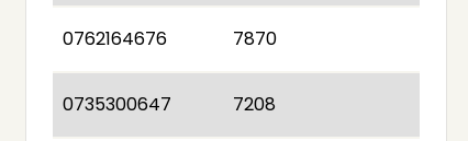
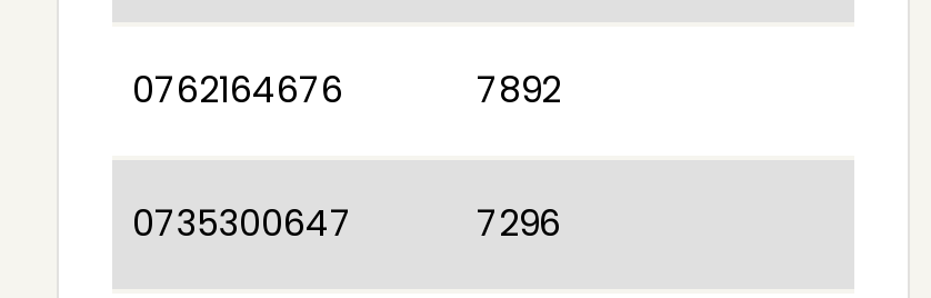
[233,26,277,51] 7870 -> [477,64,561,116] 7892
[233,92,276,117] 7208 -> [477,198,561,249] 7296

